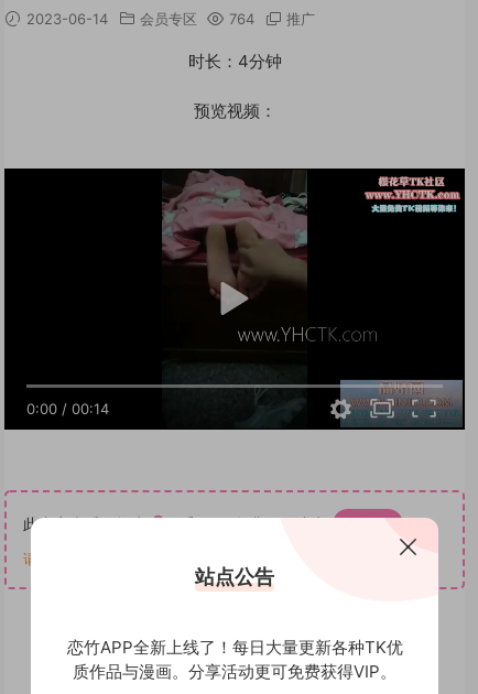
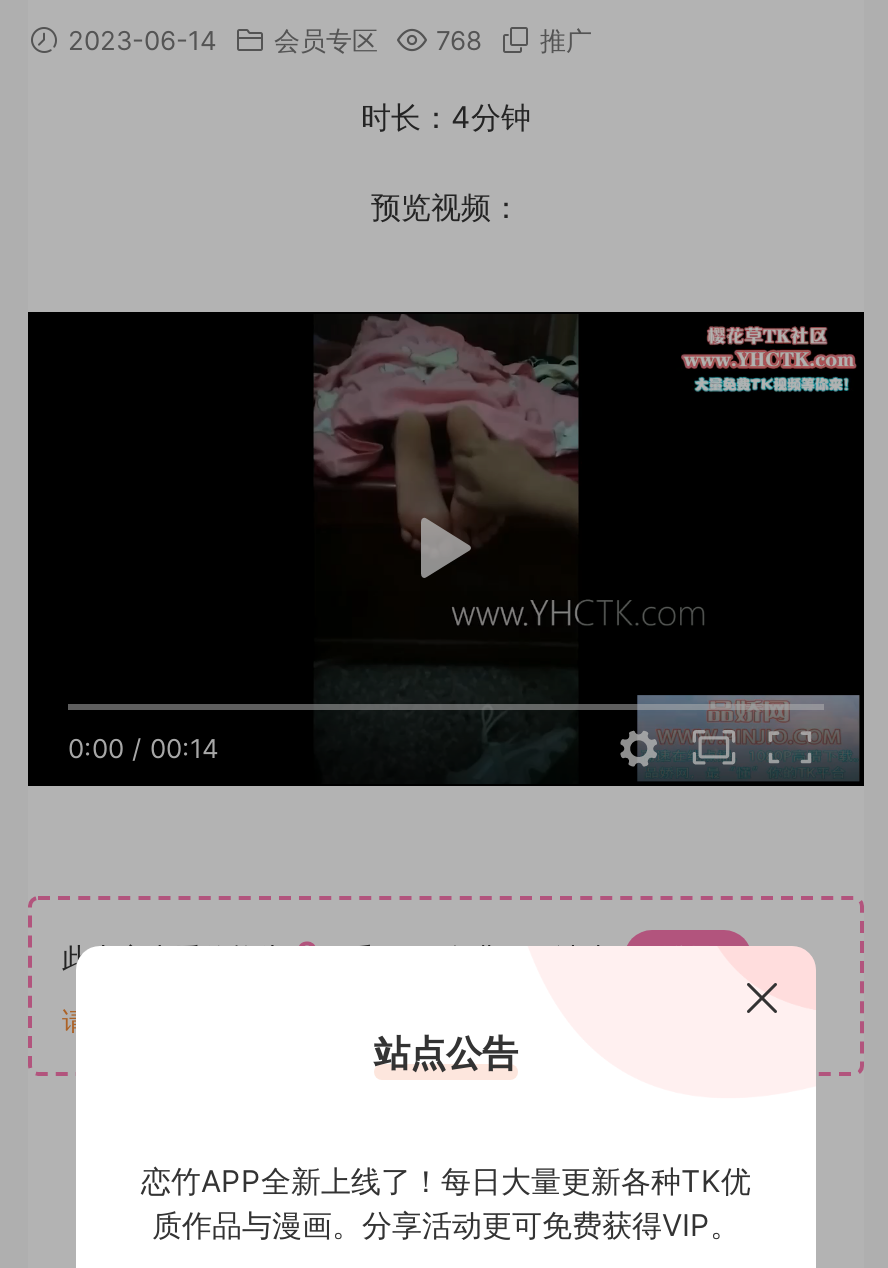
[22,10,315,27] 2023-06-14 会员专区 764 推广 -> [60,23,592,55] 2023-06-14 会员专区 768 推广

